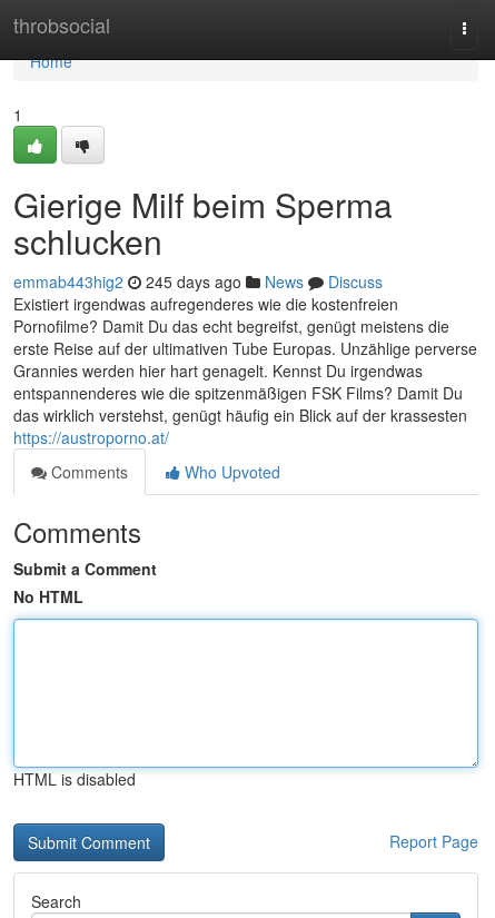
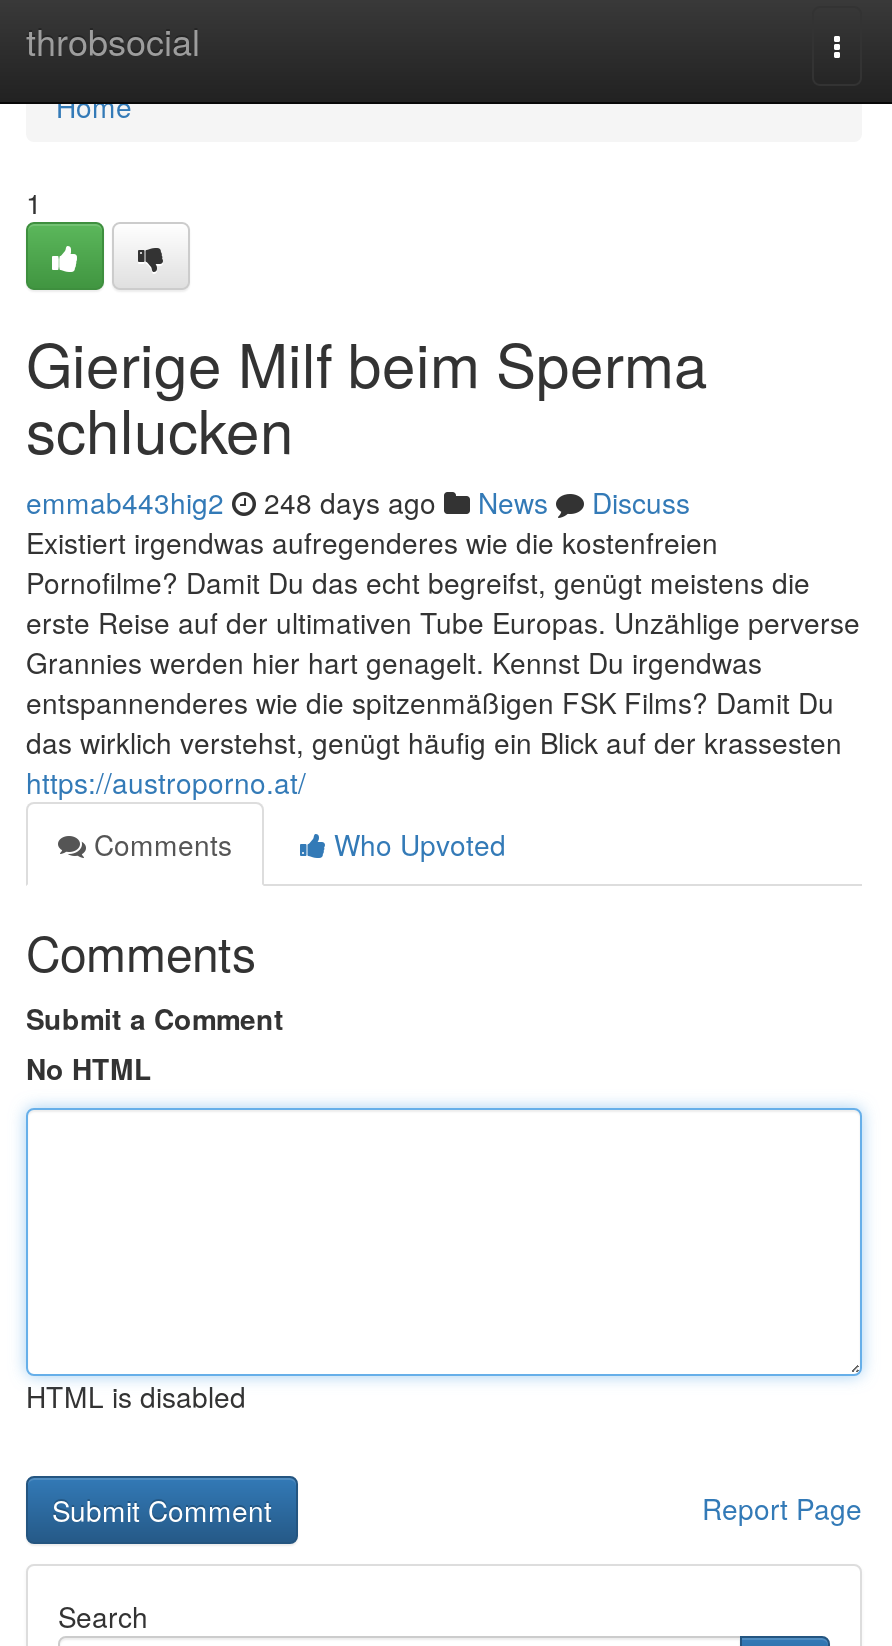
[13,270,383,293] emmab443hig2 245 days ago News Discuss -> [26,482,690,522] emmab443hig2 248 days ago News Discuss

